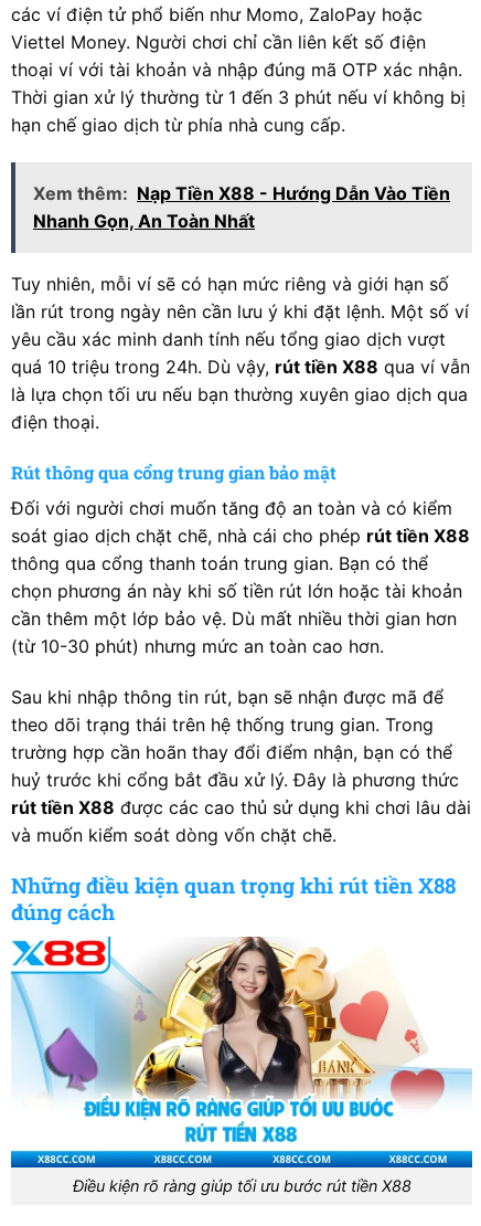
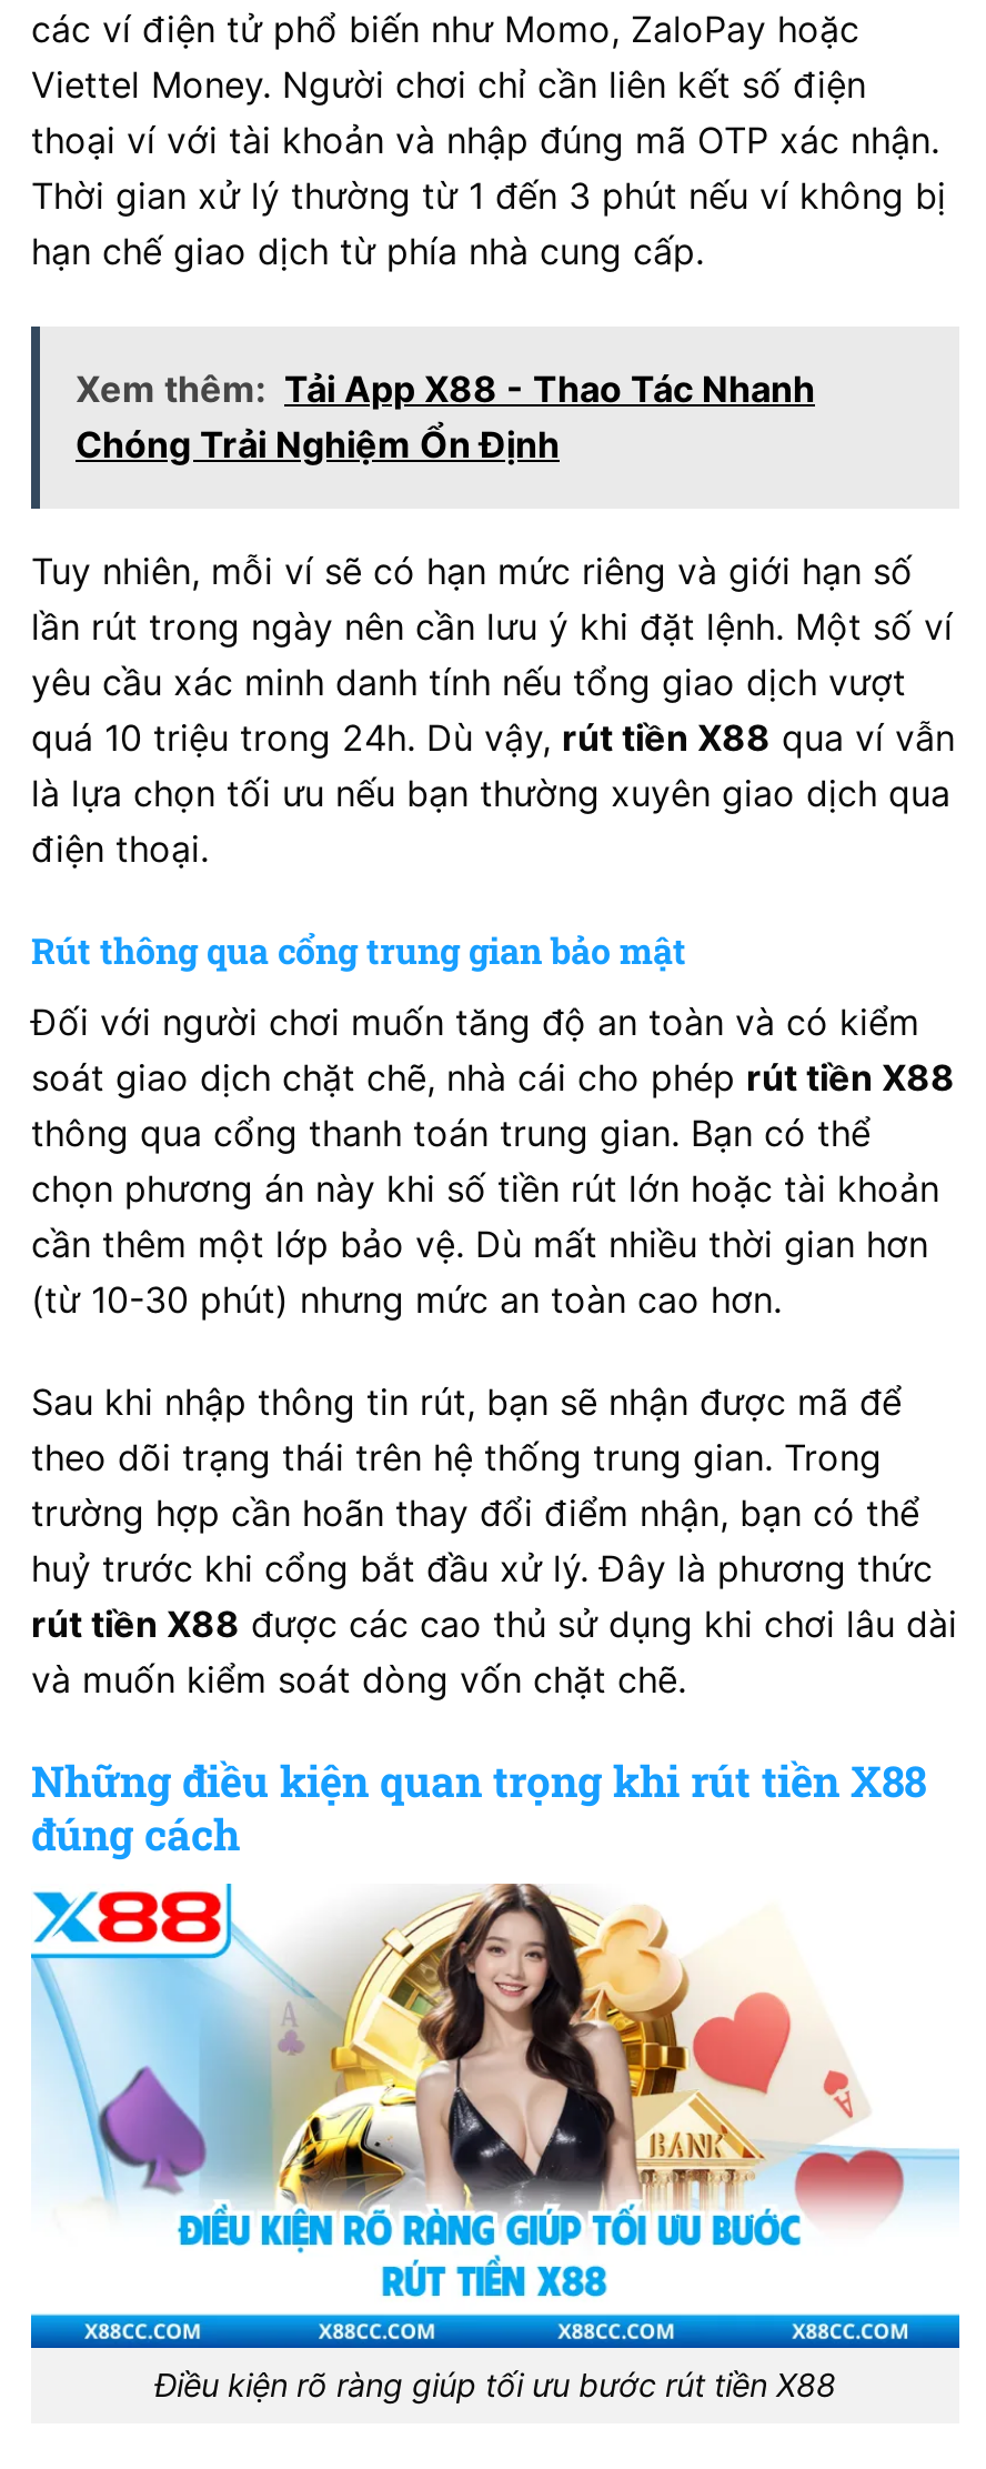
[33,182,450,232] Xem thêm: Nạp Tiền X88 - Hướng Dẫn Vào Tiền | Nhanh Gọn, An Toàn Nhất -> [76,366,815,466] Xem thêm: Tải App X88 - Thao Tác Nhanh | Chóng Trải Nghiệm Ổn Định

